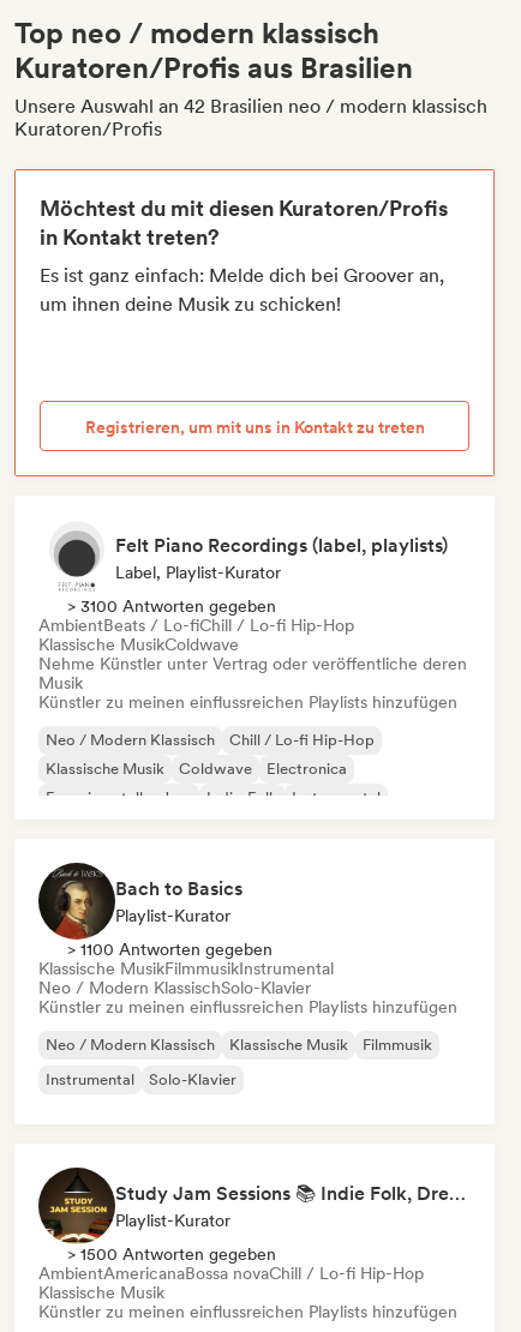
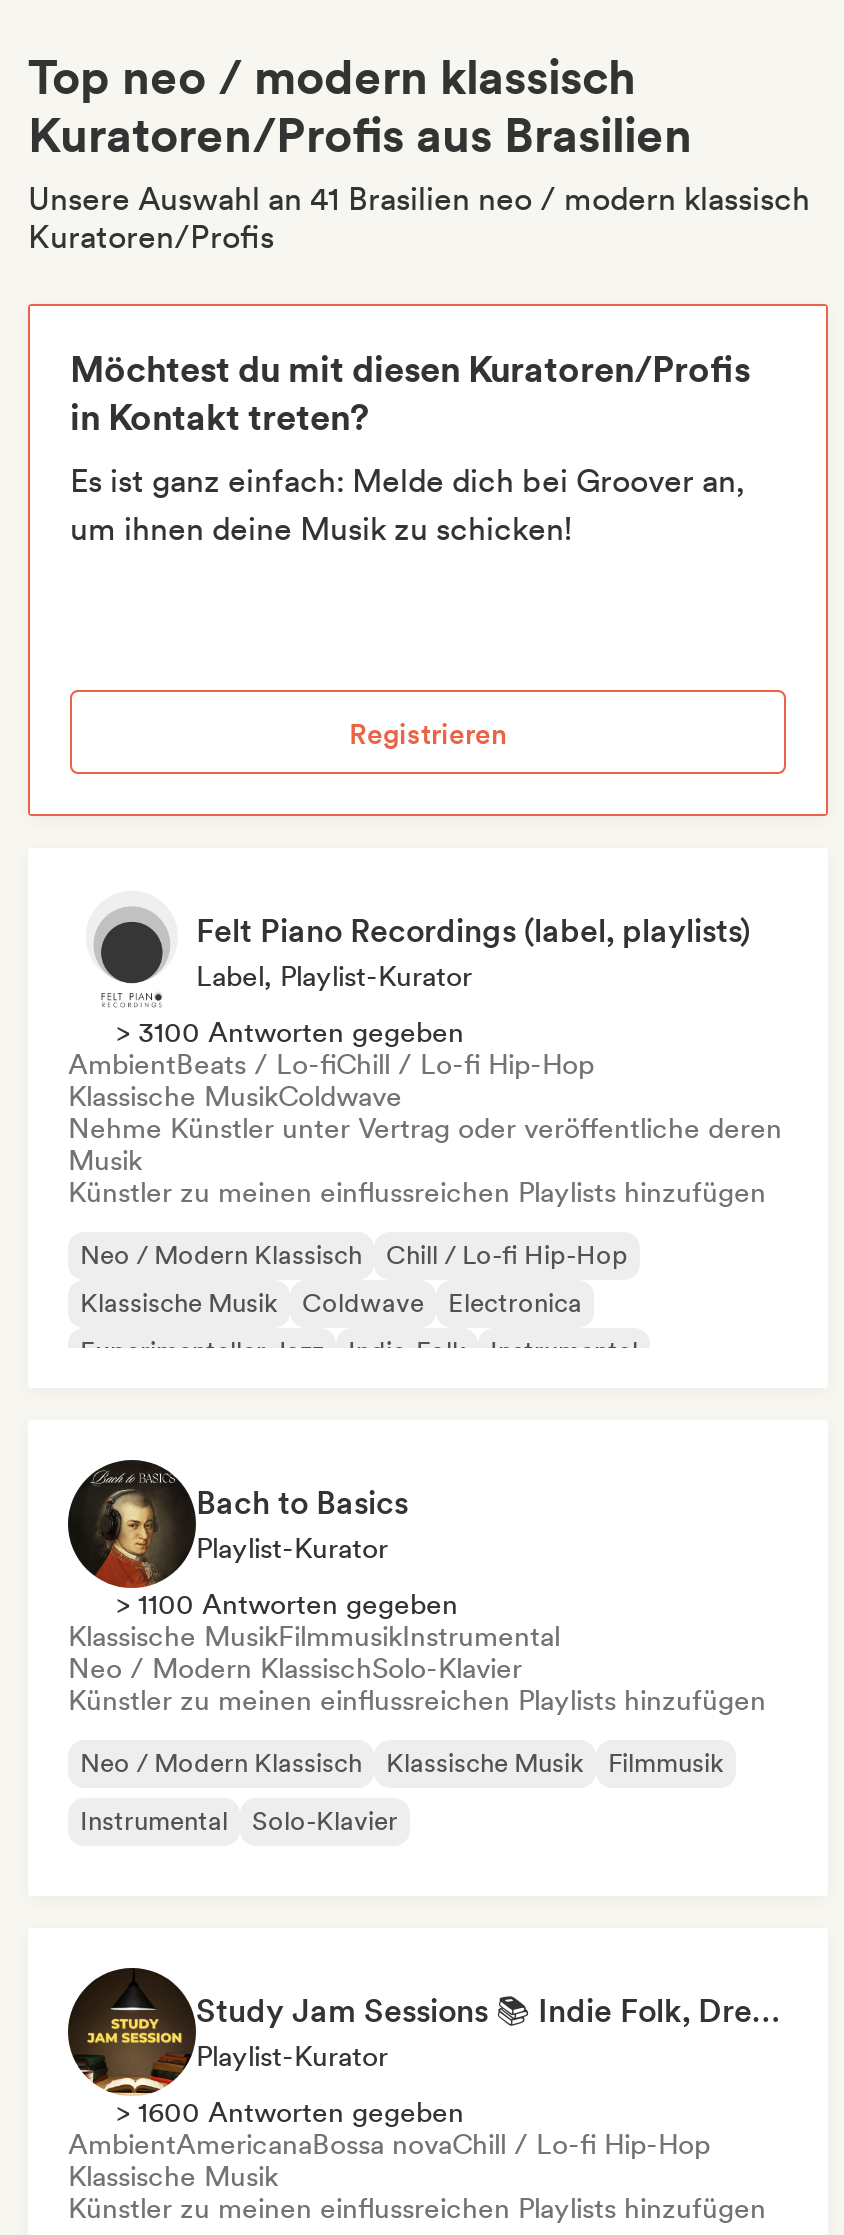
[14,95,487,118] Unsere Auswahl an 42 Brasilien neo / modern klassisch -> [28,180,810,218] Unsere Auswahl an 41 Brasilien neo / modern klassisch
[85,417,424,436] Registrieren, um mit uns in Kontakt zu treten -> [349,717,507,749] Registrieren
[67,1244,276,1264] > 1500 Antworten gegeben -> [116,2096,464,2128] > 1600 Antworten gegeben

